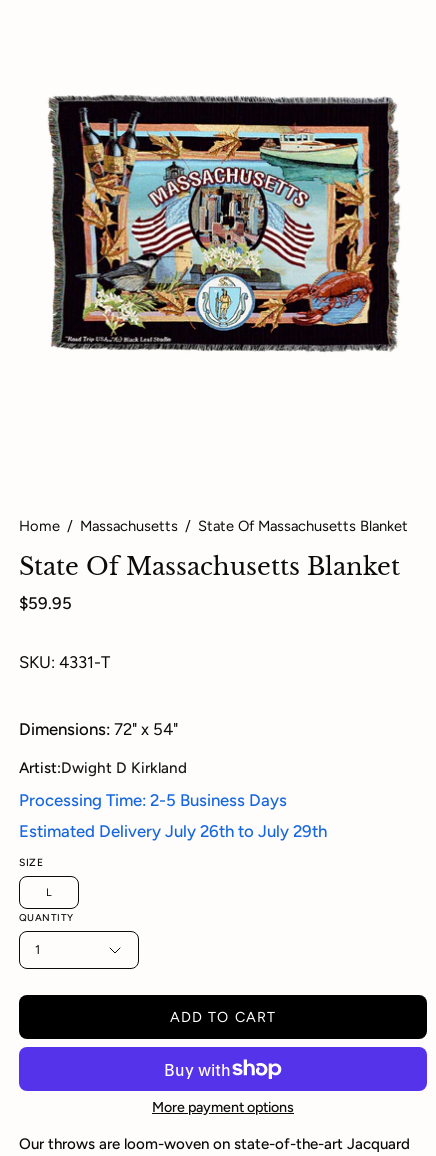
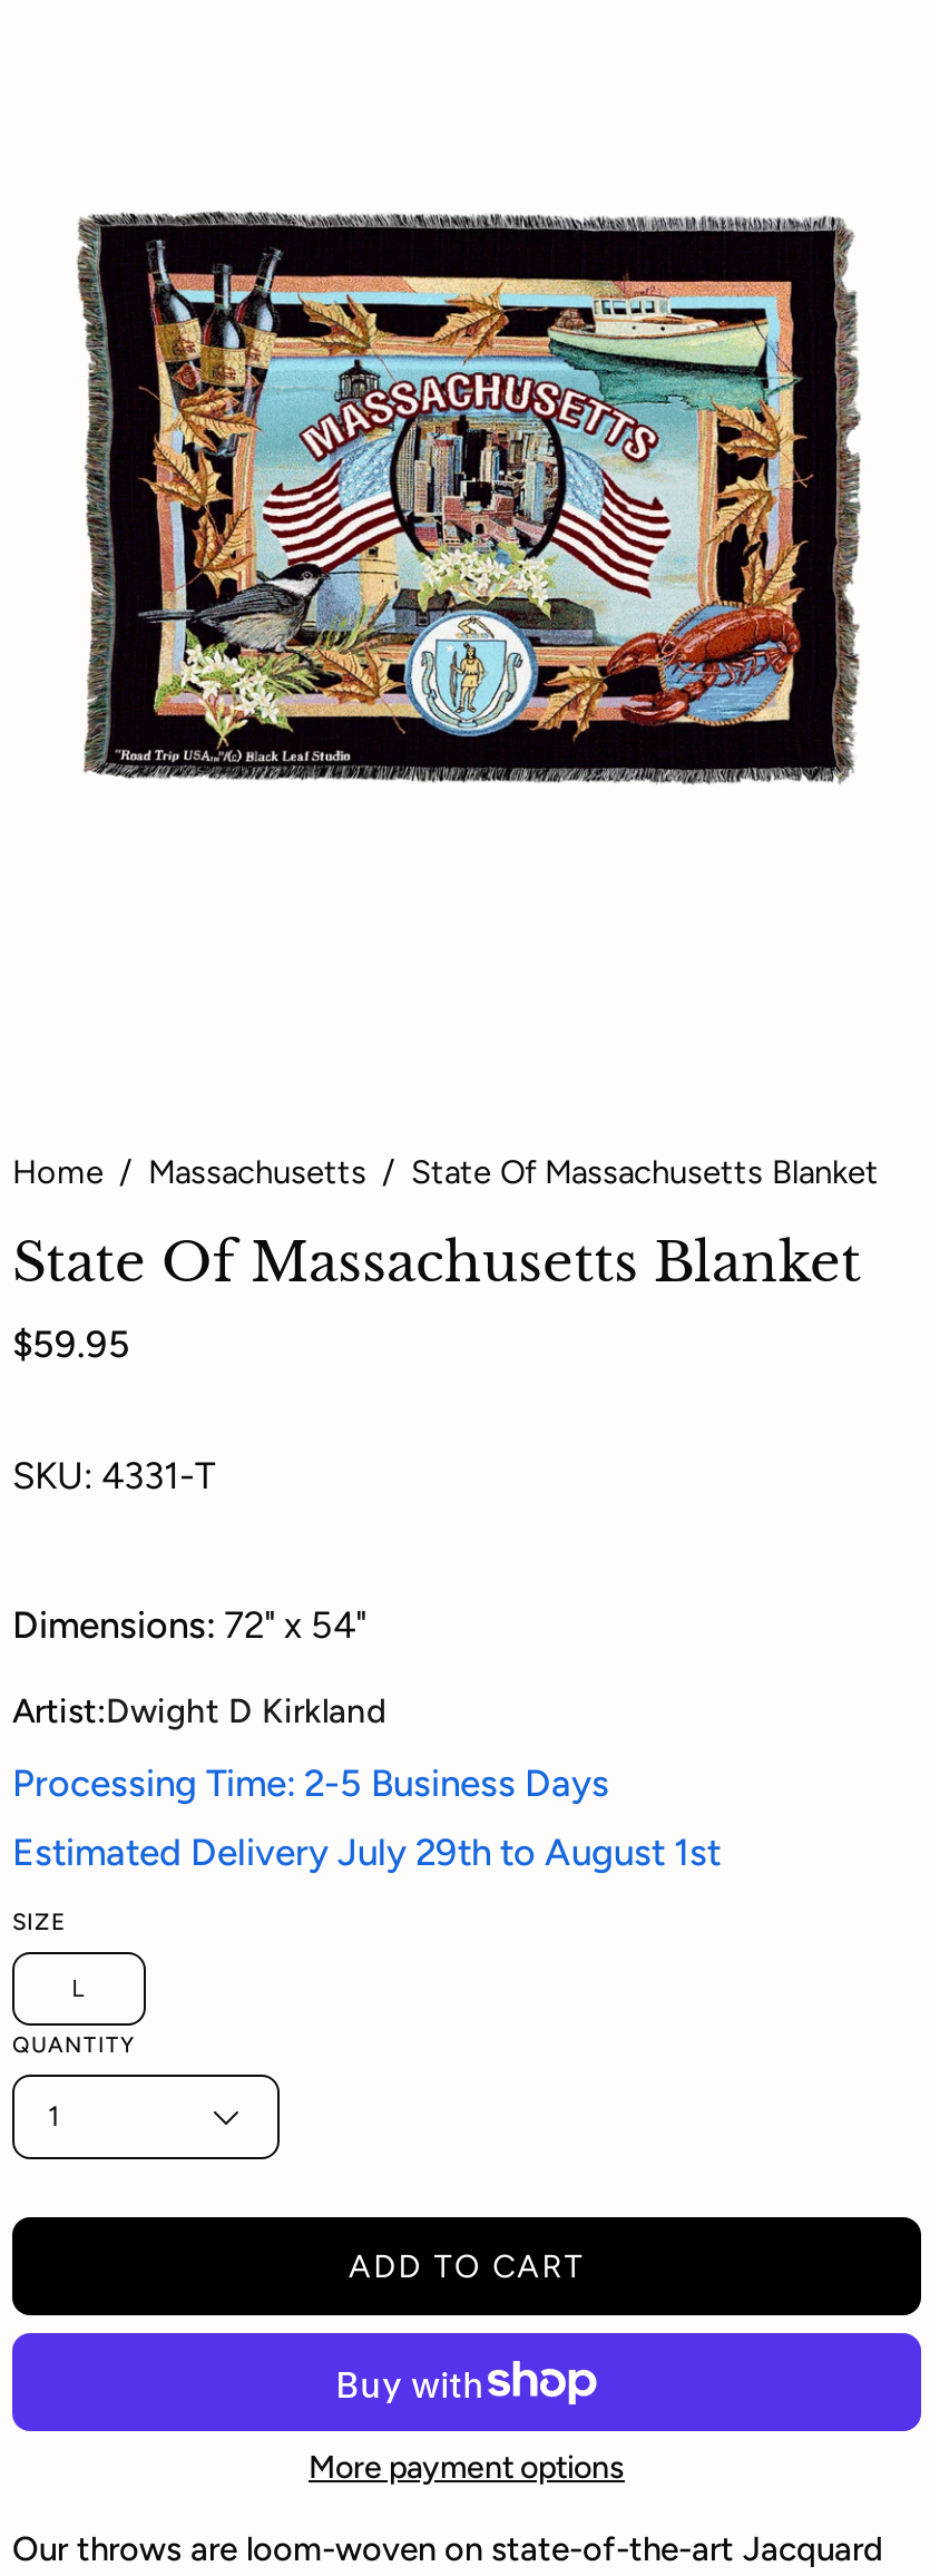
[19,821,327,841] Estimated Delivery July 26th to July 29th -> [12,1829,721,1874] Estimated Delivery July 29th to August 1st

